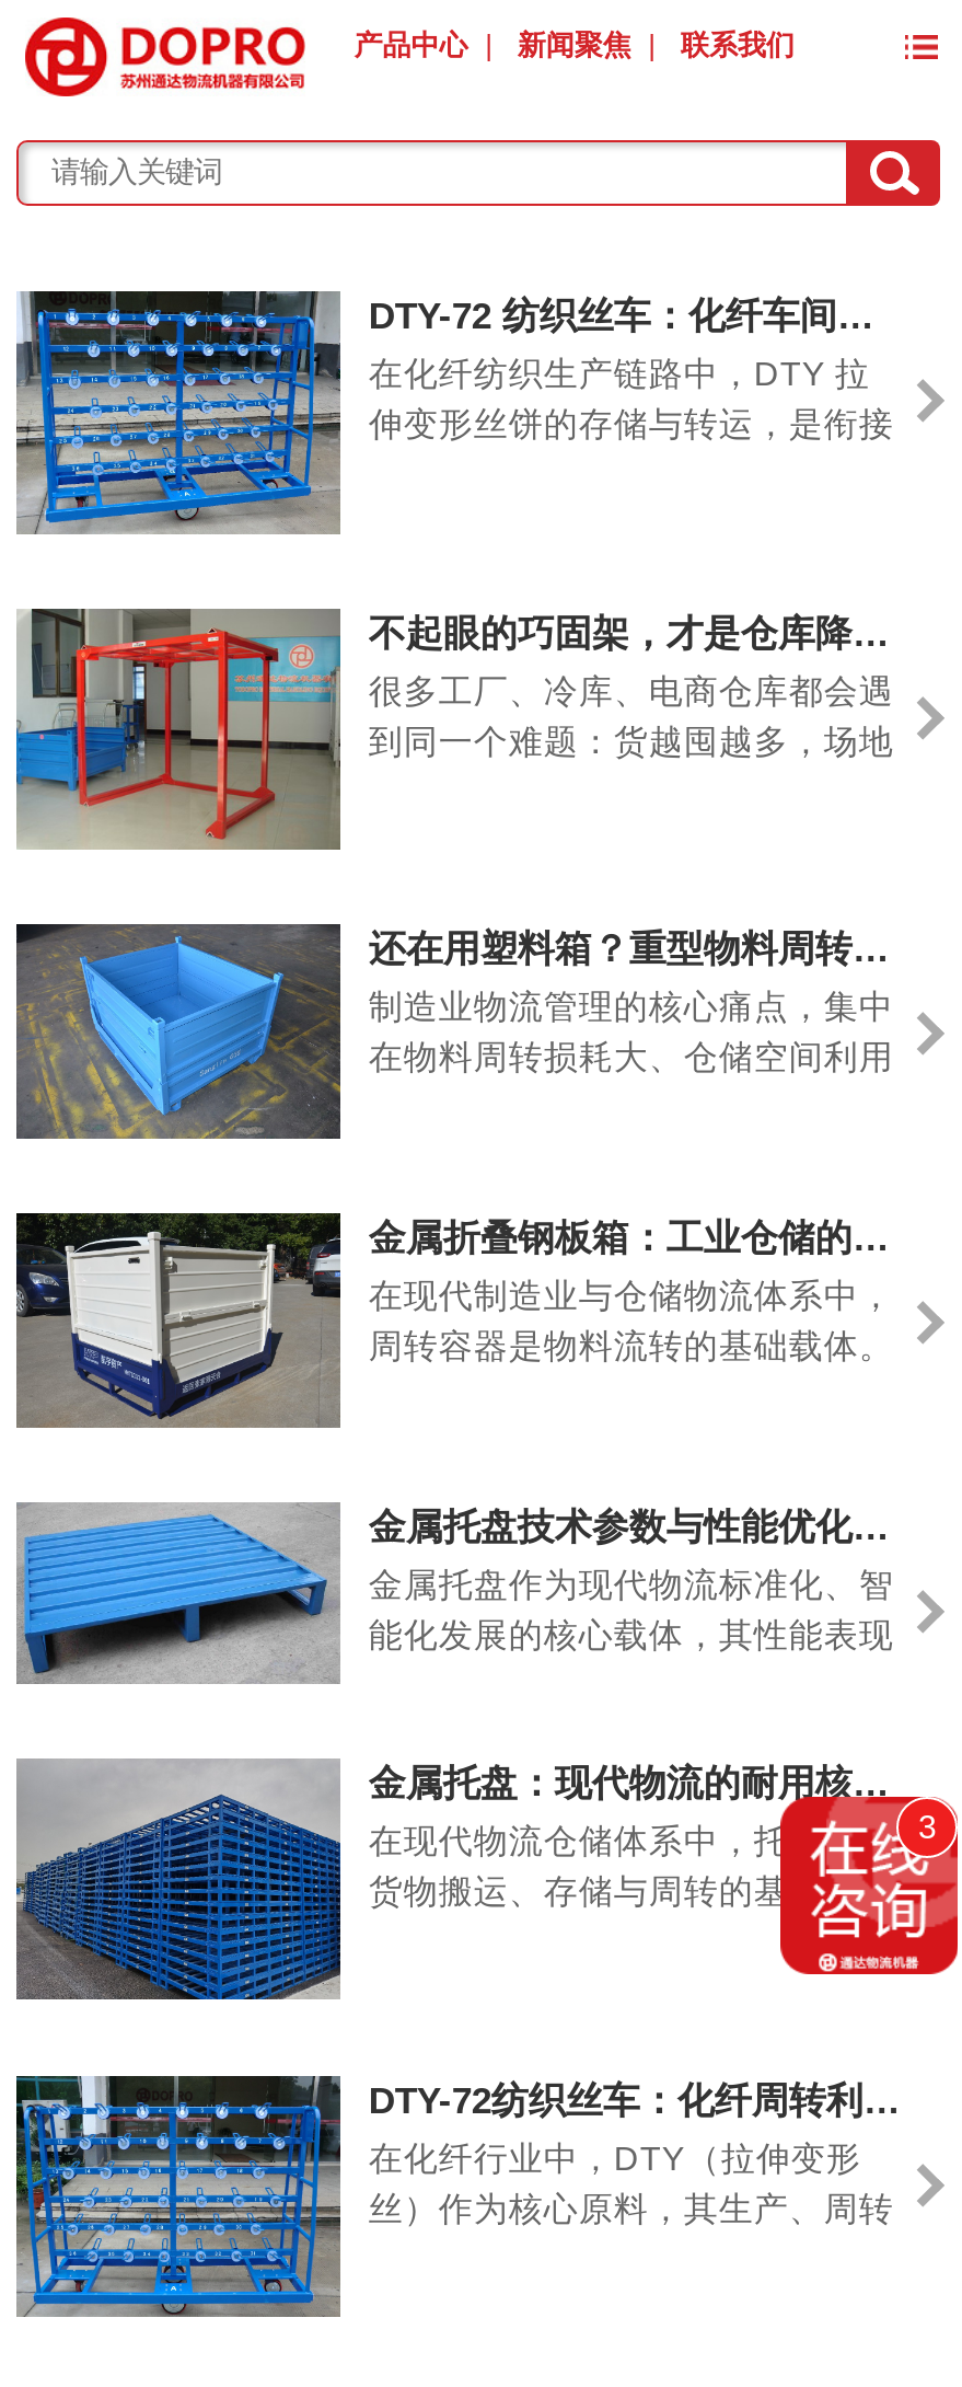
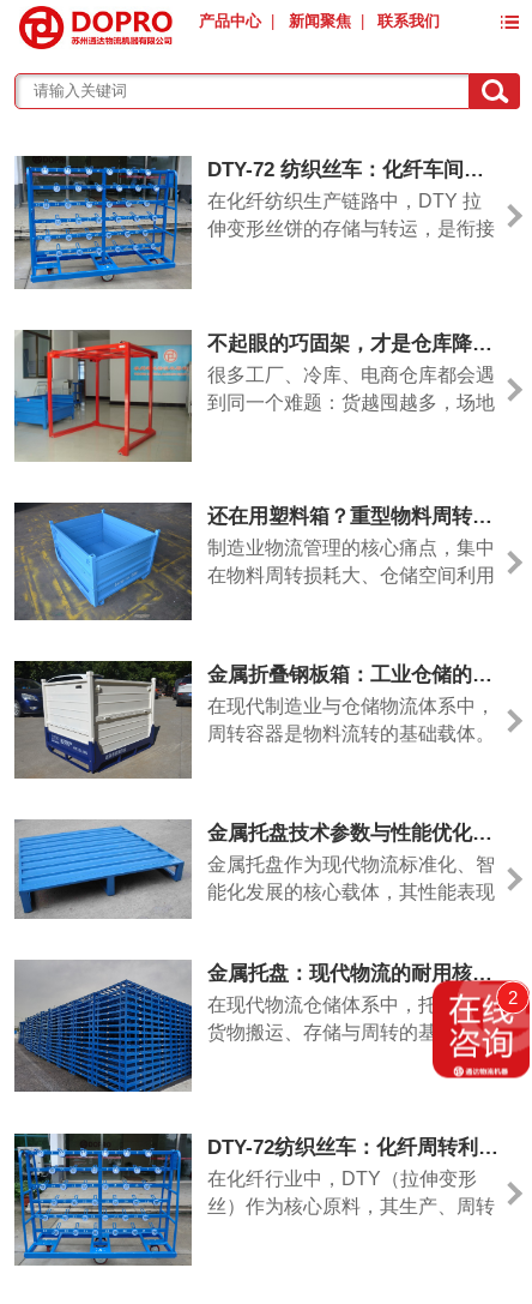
[918,1807,936,1844] 3 -> [508,986,518,1006] 2

